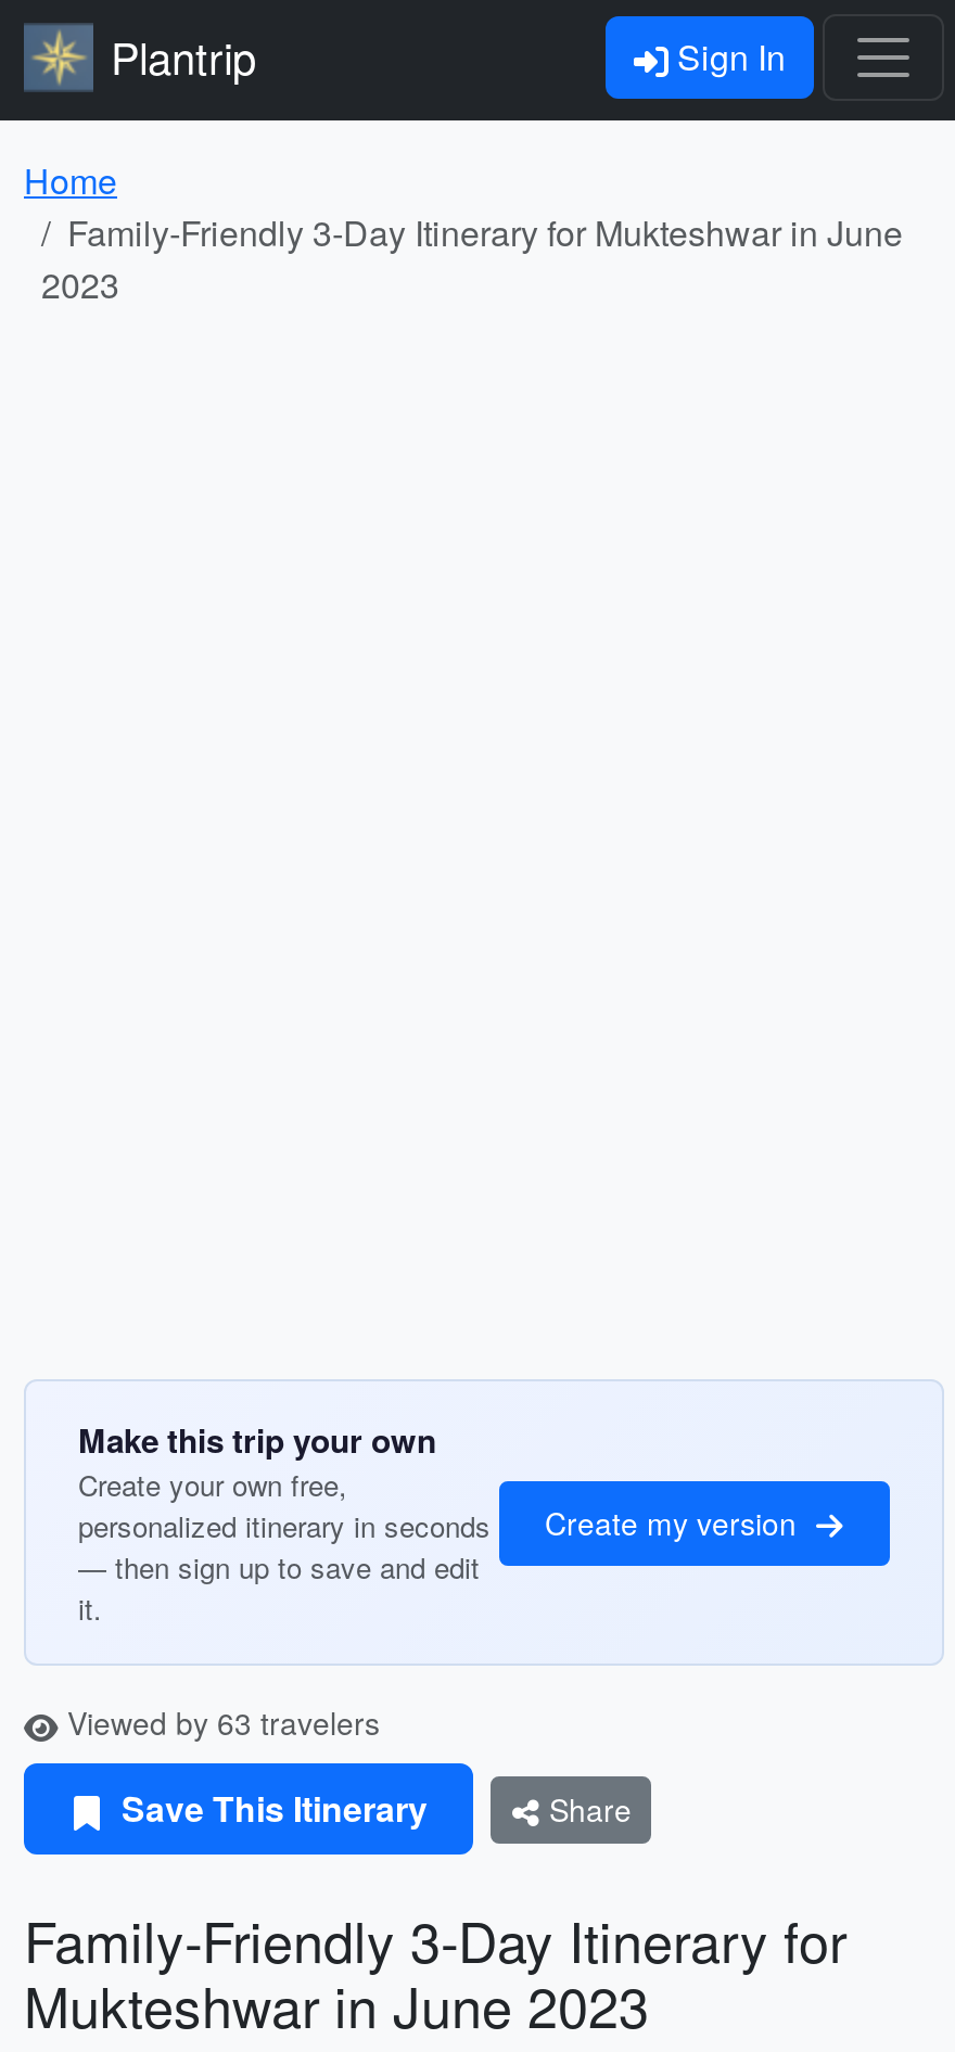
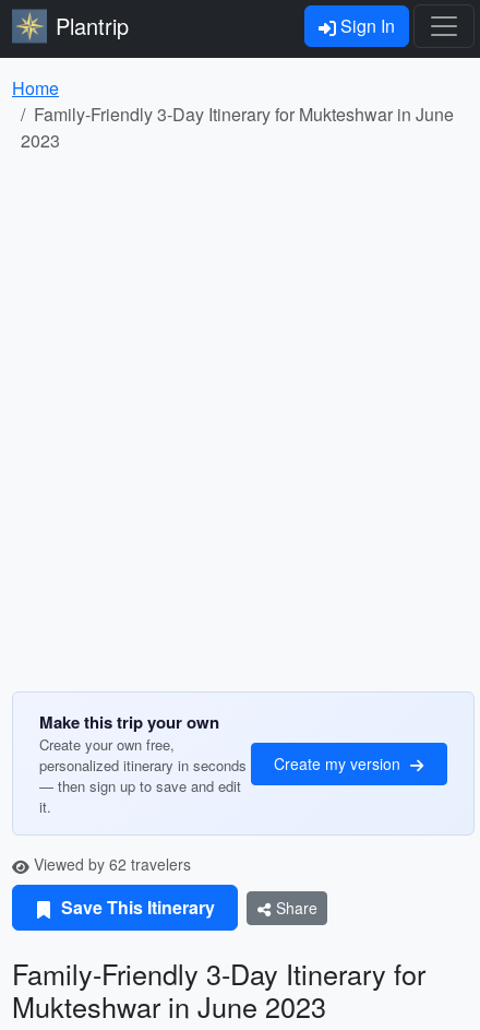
[59,1700,380,1744] Viewed by 63 travelers -> [29,853,191,875] Viewed by 62 travelers

